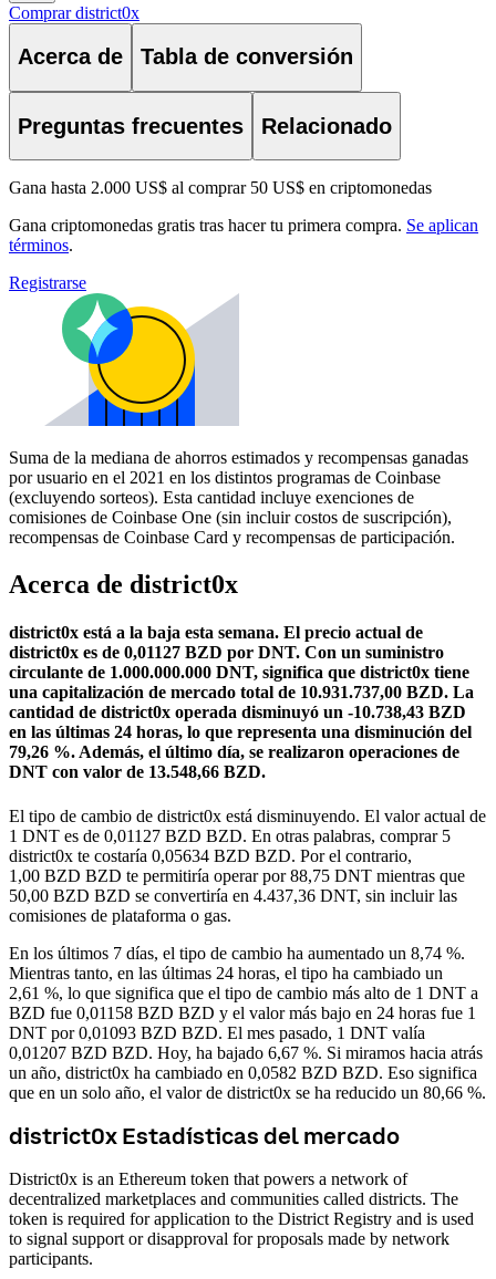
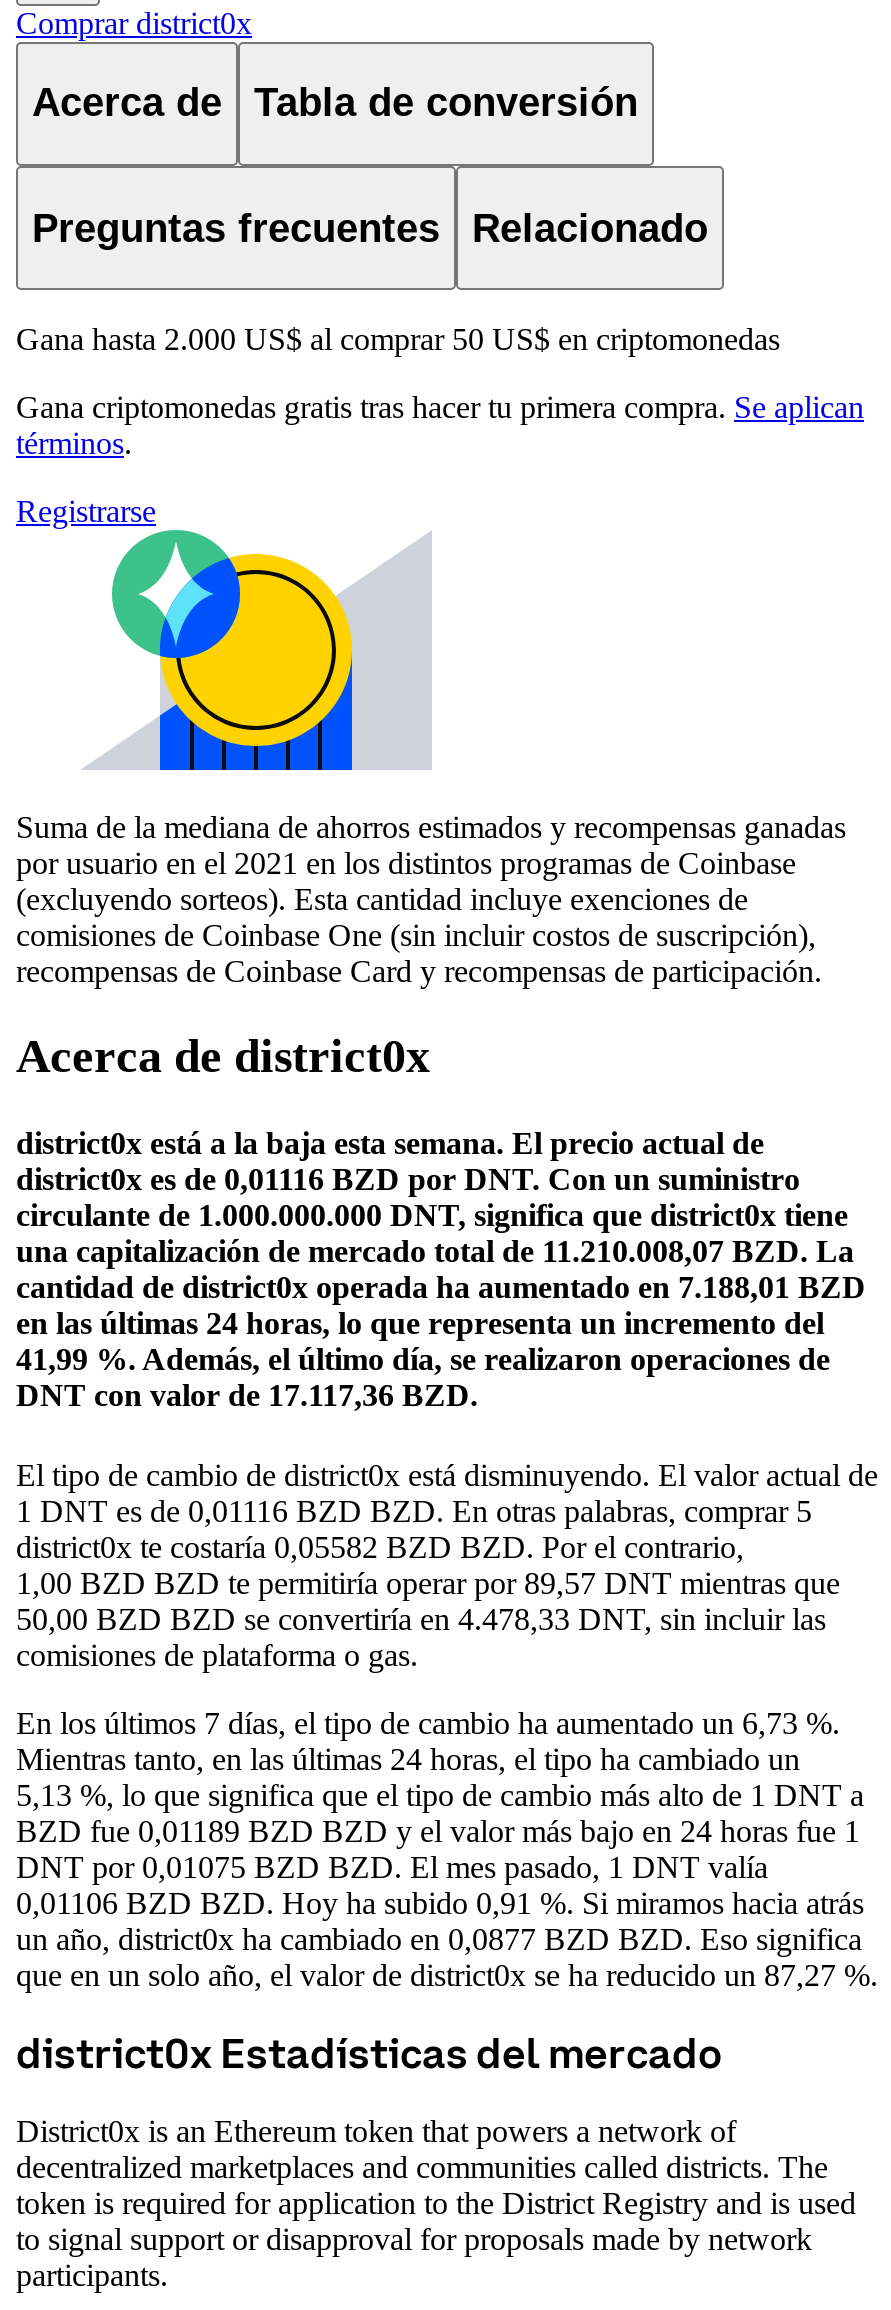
[9,643,444,662] district0x es de 0,01127 BZD por DNT. Con un suministro -> [16,1163,800,1197] district0x es de 0,01116 BZD por DNT. Con un suministro
[9,683,474,782] una capitalización de mercado total de 10.931.737,00 BZD. La | cantidad de district0x operada disminuyó un -10.738,43 BZD | en las últimas 24 horas, lo que representa una disminución del | 79,26 %. Además, el último día, se realizaron operaciones de | DNT con valor de 13.548,66 BZD. -> [16,1235,866,1413] una capitalización de mercado total de 11.210.008,07 BZD. La | cantidad de district0x operada ha aumentado en 7.188,01 BZD | en las últimas 24 horas, lo que representa un incremento del | 41,99 %. Además, el último día, se realizaron operaciones de | DNT con valor de 17.117,36 BZD.
[9,826,451,845] 1 DNT es de 0,01127 BZD BZD. En otras palabras, comprar 5 -> [16,1493,812,1527] 1 DNT es de 0,01116 BZD BZD. En otras palabras, comprar 5
[9,846,412,865] district0x te costaría 0,05634 BZD BZD. Por el contrario, -> [16,1529,744,1563] district0x te costaría 0,05582 BZD BZD. Por el contrario,
[9,866,465,885] 1,00 BZD BZD te permitiría operar por 88,75 DNT mientras que -> [16,1565,840,1599] 1,00 BZD BZD te permitiría operar por 89,57 DNT mientras que
[9,886,457,905] 50,00 BZD BZD se convertiría en 4.437,36 DNT, sin incluir las -> [16,1601,826,1635] 50,00 BZD BZD se convertiría en 4.478,33 DNT, sin incluir las
[9,943,465,962] En los últimos 7 días, el tipo de cambio ha aumentado un 8,74 %. -> [16,1705,840,1739] En los últimos 7 días, el tipo de cambio ha aumentado un 6,73 %.
[9,983,478,1002] 2,61 %, lo que significa que el tipo de cambio más alto de 1 DNT a -> [16,1777,864,1811] 5,13 %, lo que significa que el tipo de cambio más alto de 1 DNT a
[9,1003,476,1022] BZD fue 0,01158 BZD BZD y el valor más bajo en 24 horas fue 1 -> [16,1813,860,1847] BZD fue 0,01189 BZD BZD y el valor más bajo en 24 horas fue 1
[9,1023,425,1042] DNT por 0,01093 BZD BZD. El mes pasado, 1 DNT valía -> [16,1849,768,1883] DNT por 0,01075 BZD BZD. El mes pasado, 1 DNT valía
[9,1043,483,1062] 0,01207 BZD BZD. Hoy, ha bajado 6,67 %. Si miramos hacia atrás -> [16,1885,864,1919] 0,01106 BZD BZD. Hoy ha subido 0,91 %. Si miramos hacia atrás
[9,1063,477,1082] un año, district0x ha cambiado en 0,0582 BZD BZD. Eso significa -> [16,1921,862,1955] un año, district0x ha cambiado en 0,0877 BZD BZD. Eso significa
[9,1083,486,1102] que en un solo año, el valor de district0x se ha reducido un 80,66 %. -> [16,1957,878,1991] que en un solo año, el valor de district0x se ha reducido un 87,27 %.

